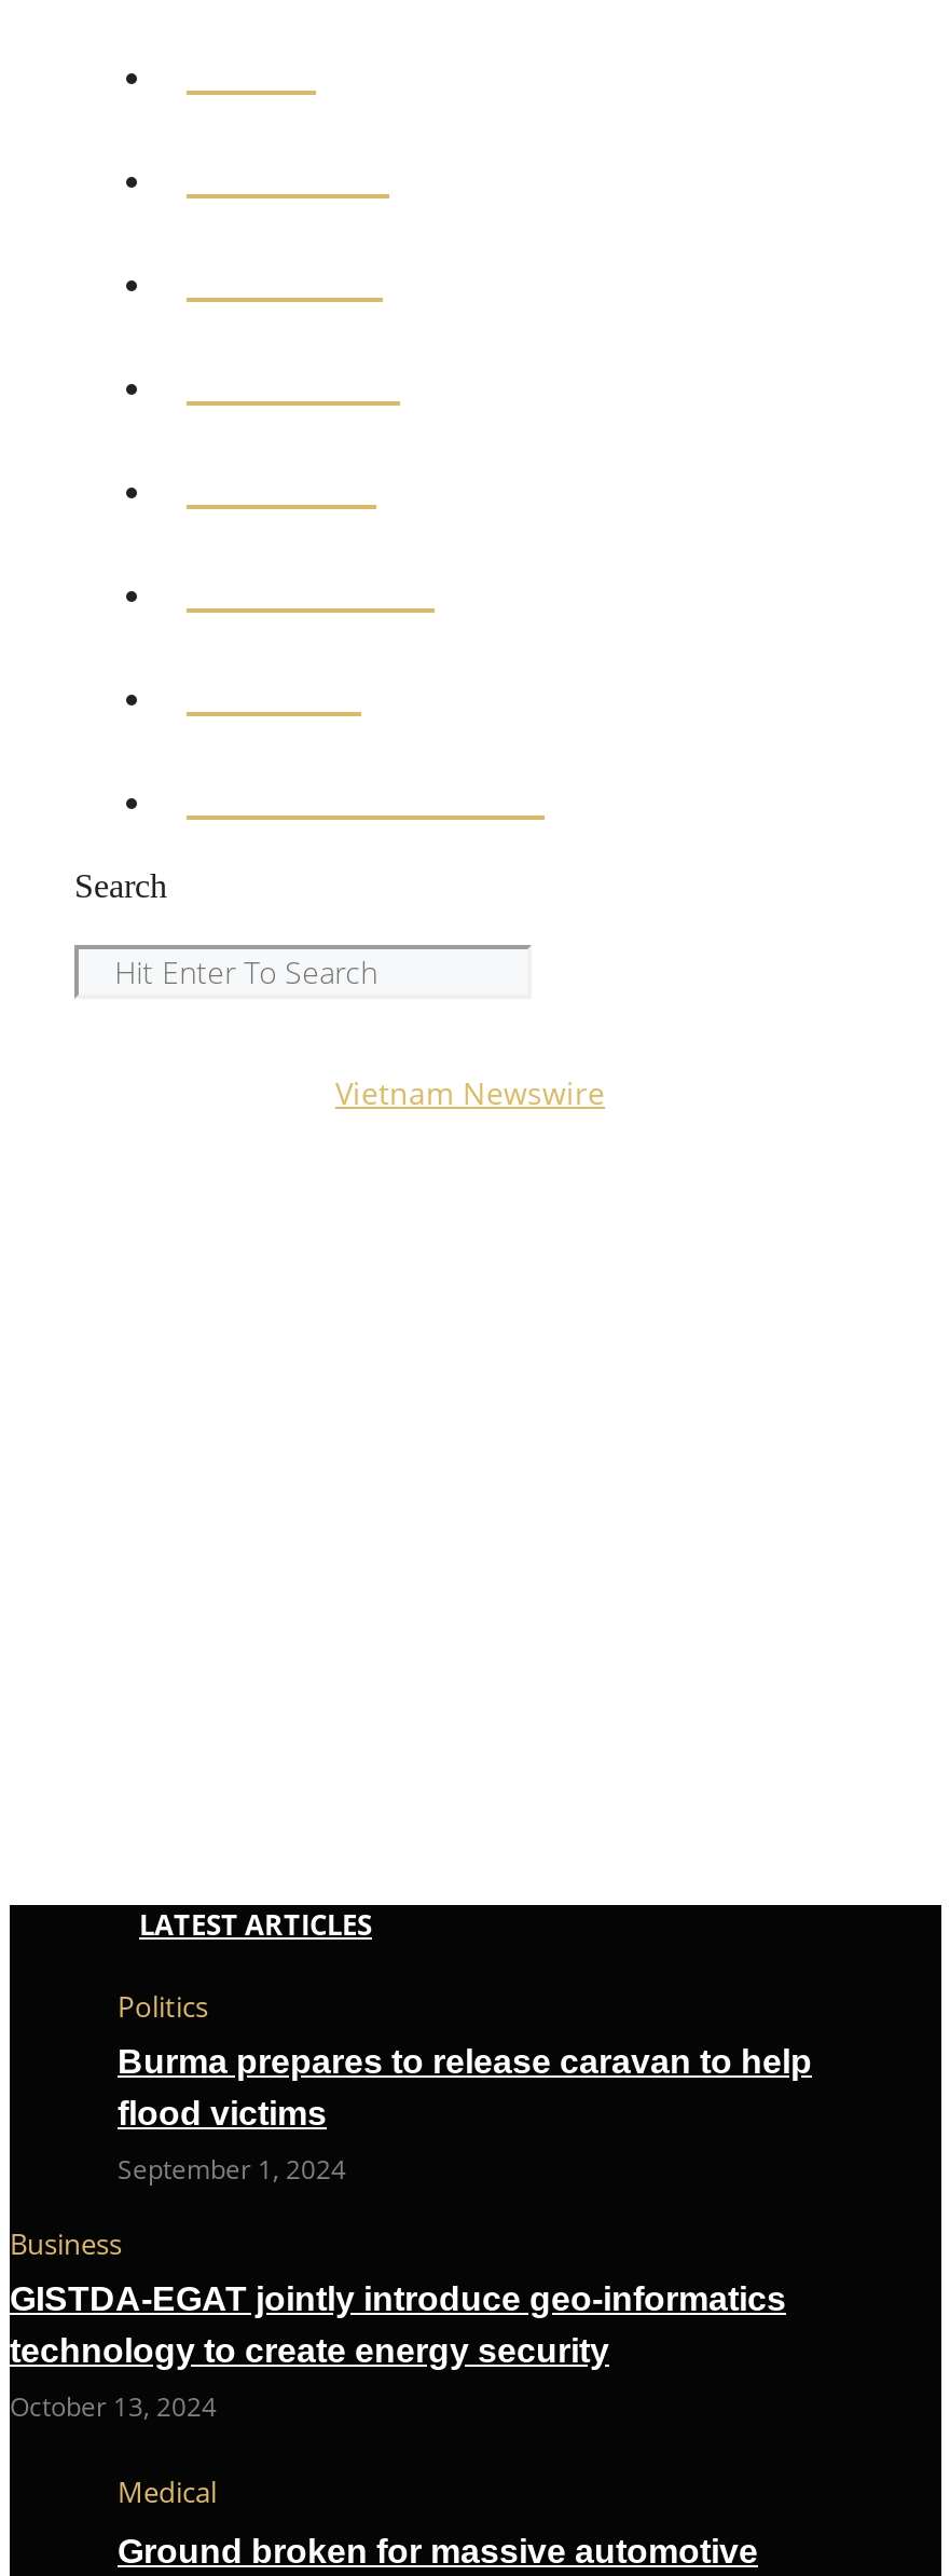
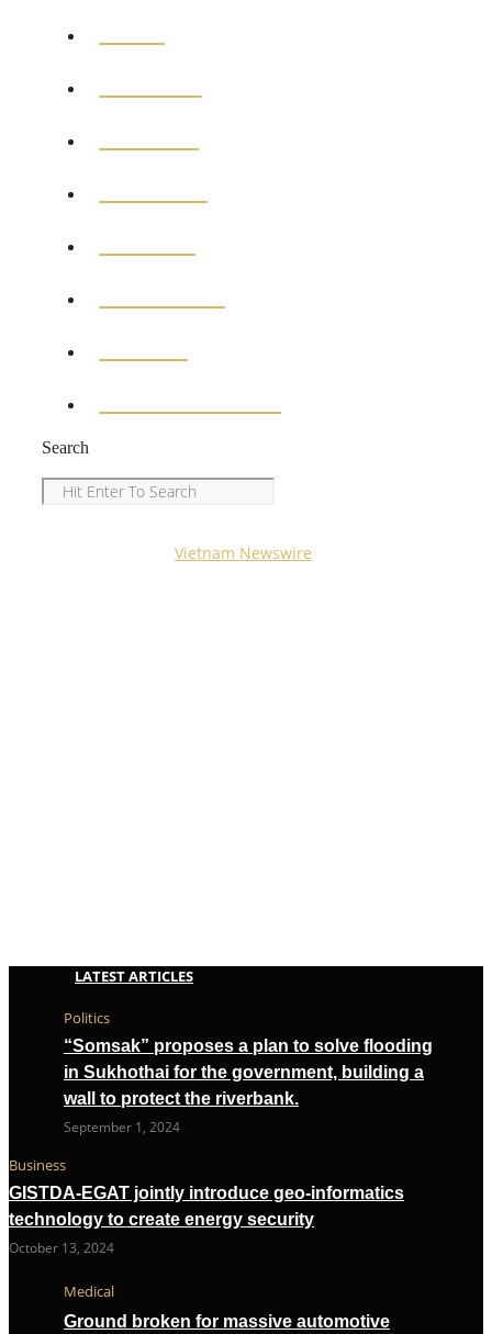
[118,2043,812,2132] Burma prepares to release caravan to help | flood victims -> [64,1036,433,1108] “Somsak” proposes a plan to solve flooding | in Sukhothai for the government, building a | wall to protect the riverbank.

